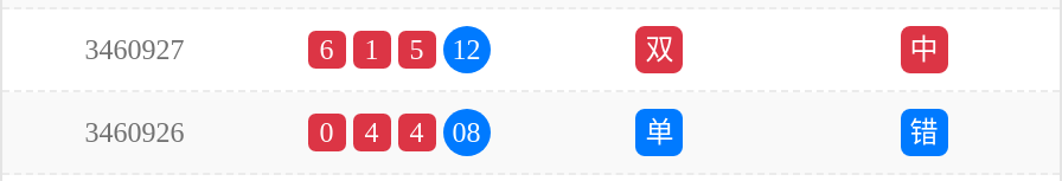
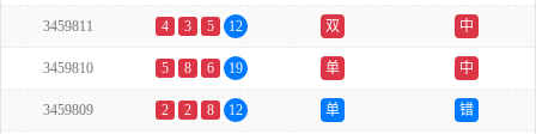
[85,33,379,66] 3460927 | 6 | 1 -> [43,18,191,35] 3459811 | 4 | 3
[85,116,481,149] 3460926 | 0 | 4 | 4 | 08 -> [43,60,474,118] 3459810 | 5 | 8 | 6 | 19 | 单 | 中 | 3459809 | 2 | 2 | 8 | 12

